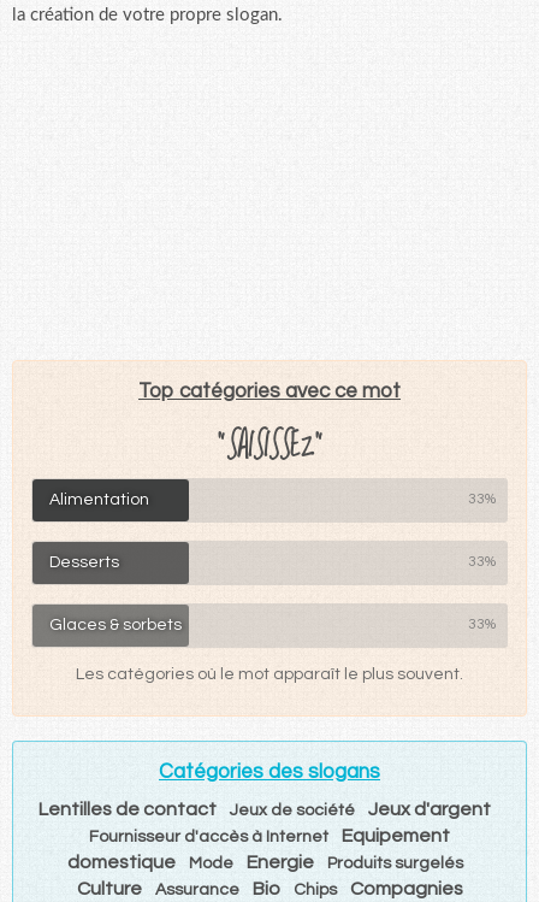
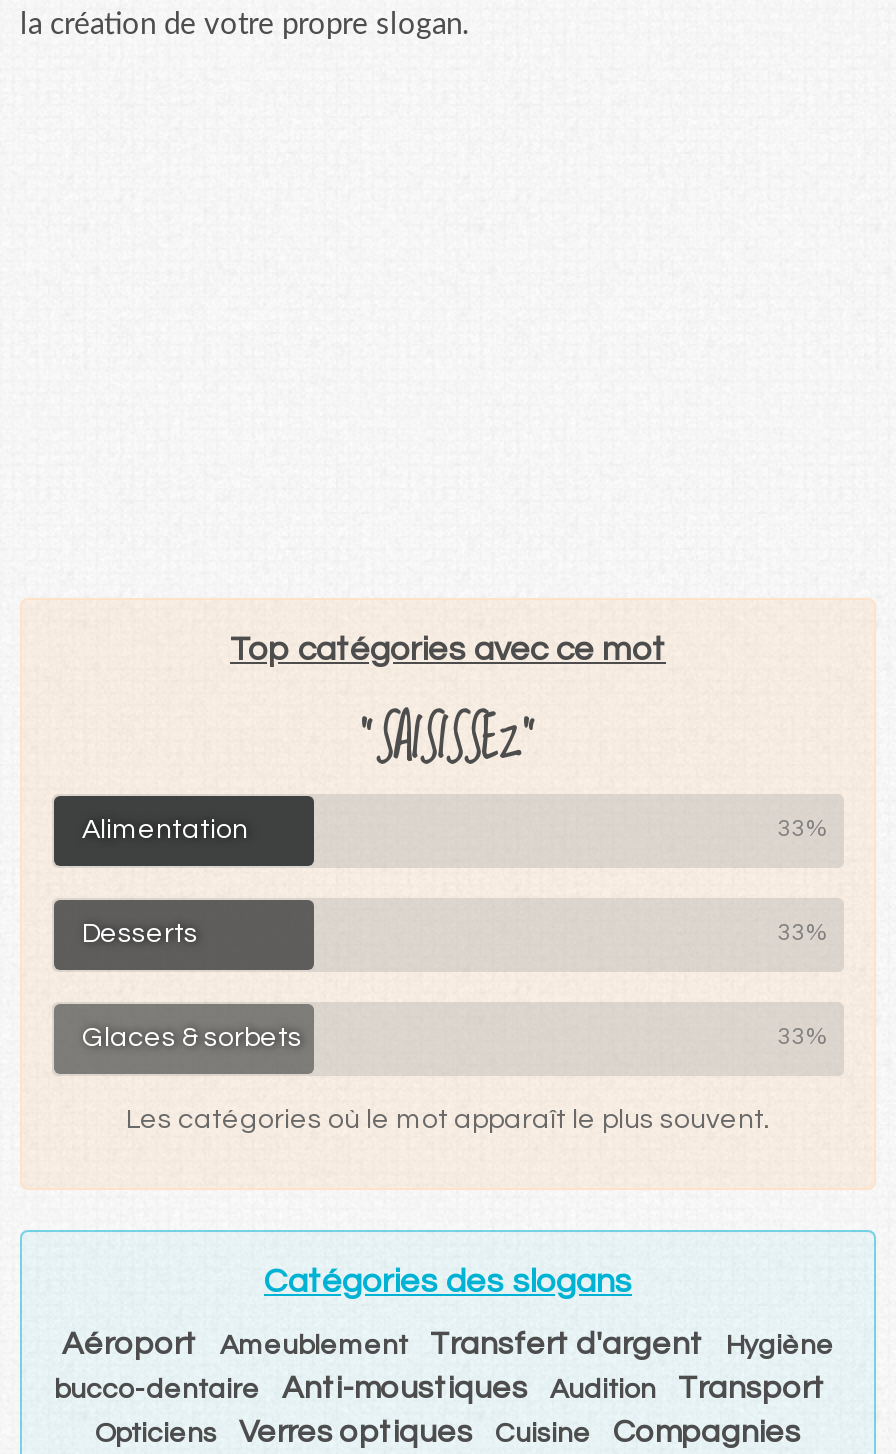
[38,799,491,898] Lentilles de contact | Jeux de société | Jeux d'argent | Fournisseur d'accès à Internet | Equipement | domestique | Mode | Energie | Produits surgelés | Culture | Assurance | Bio | Chips -> [54,1328,834,1448] Aéroport | Ameublement | Transfert d'argent | Hygiène | bucco-dentaire | Anti-moustiques | Audition | Transport | Opticiens | Verres optiques | Cuisine

